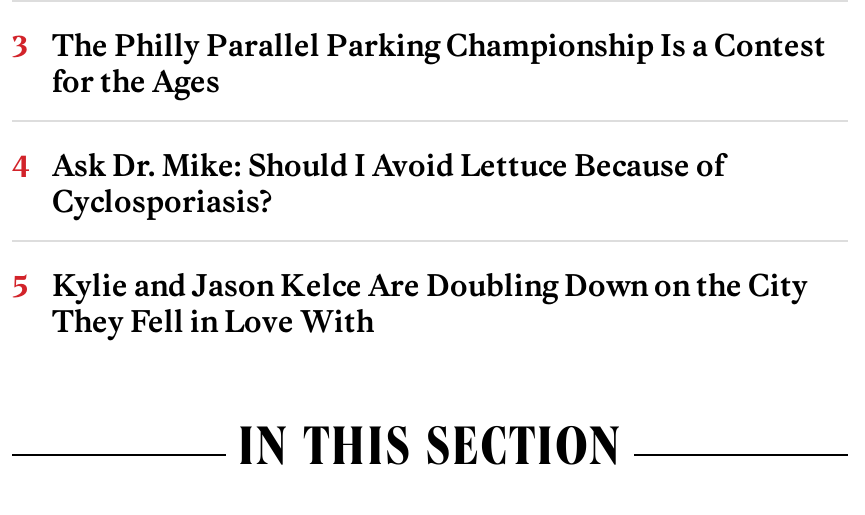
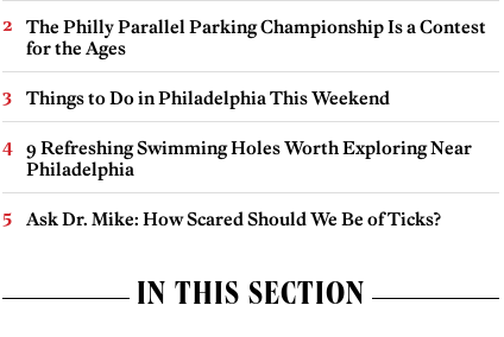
[52,147,808,341] Ask Dr. Mike: Should I Avoid Lettuce Because of | Cyclosporiasis? | Kylie and Jason Kelce Are Doubling Down on the City | They Fell in Love With -> [26,87,472,231] Things to Do in Philadelphia This Weekend | 9 Refreshing Swimming Holes Worth Exploring Near | Philadelphia | Ask Dr. Mike: How Scared Should We Be of Ticks?

